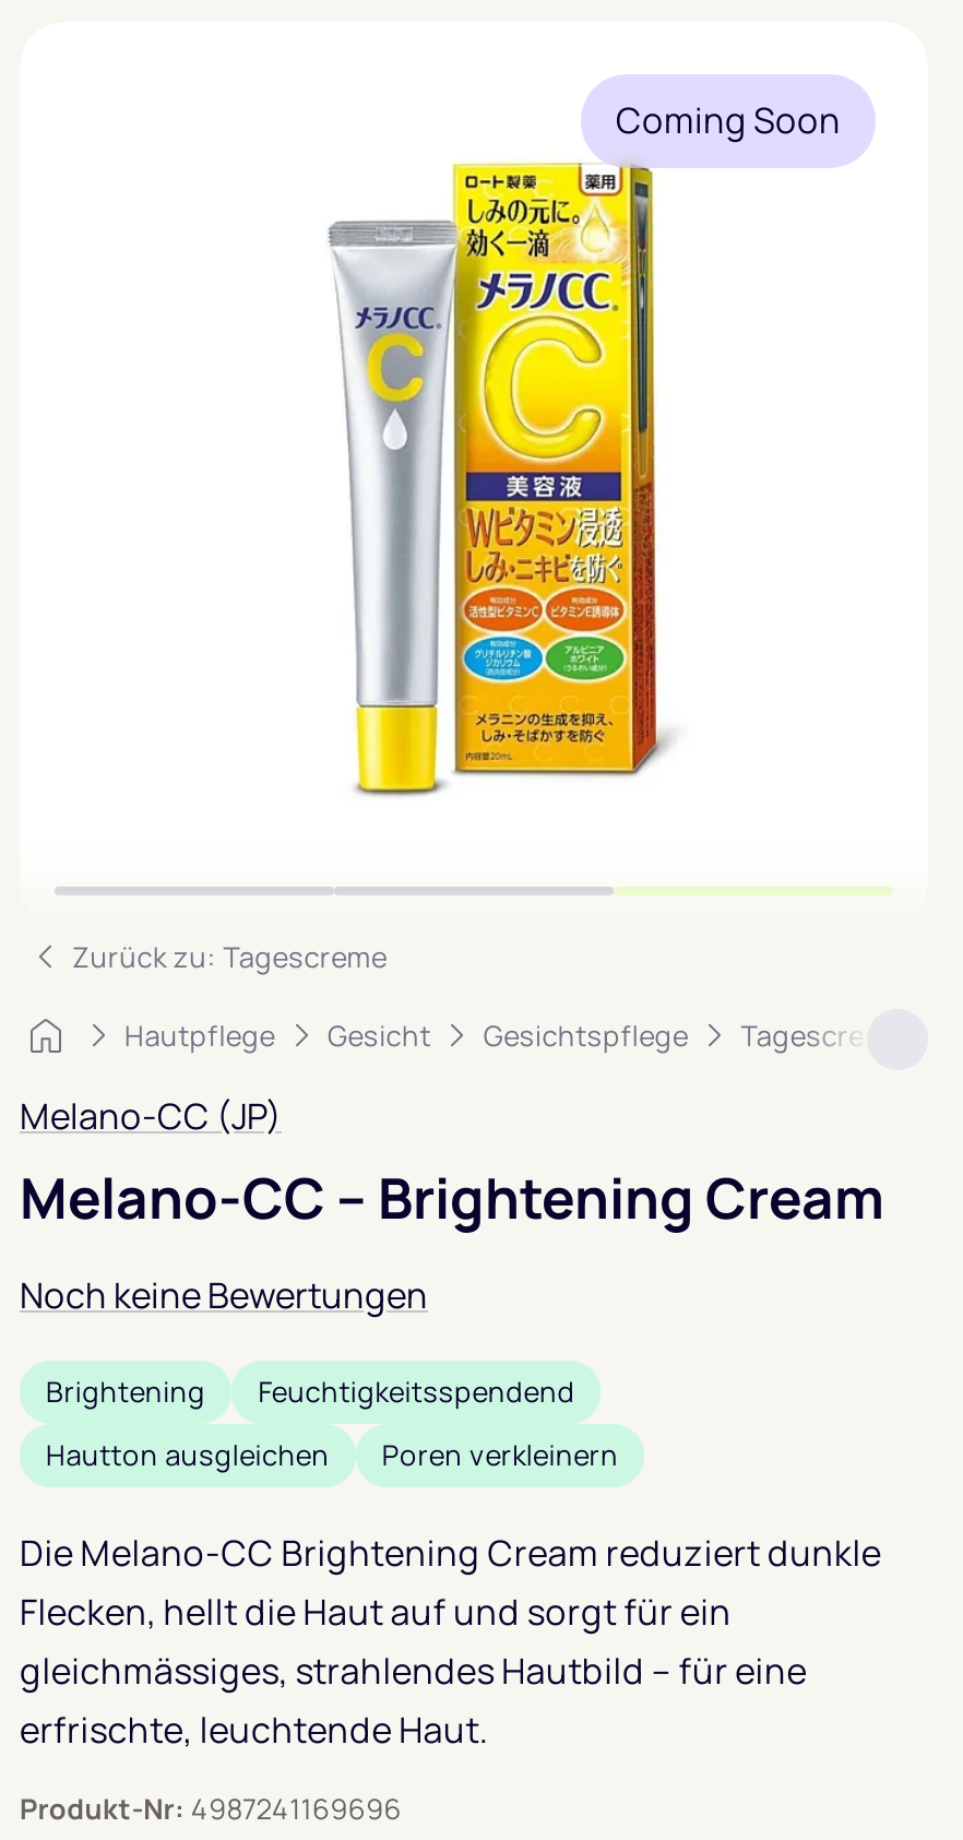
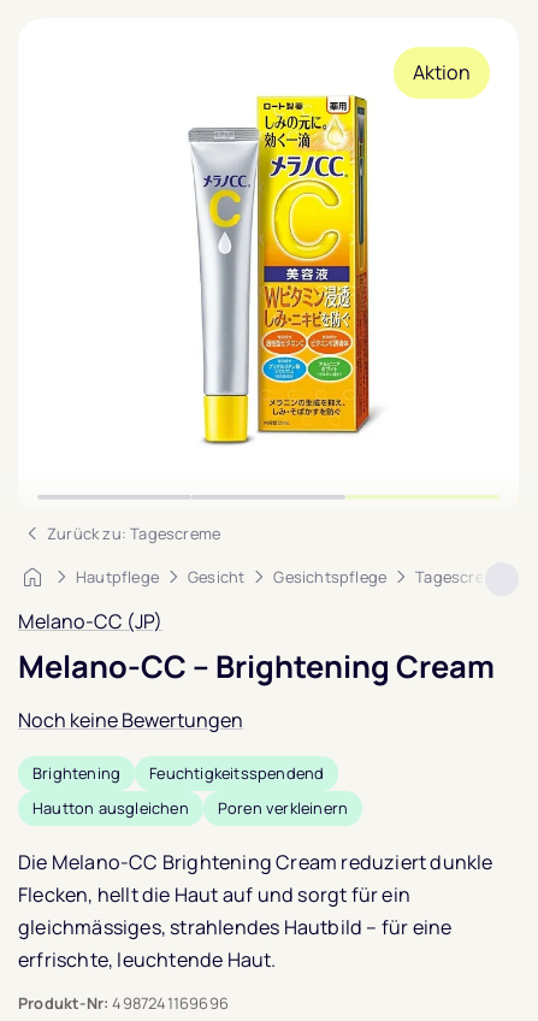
[616,96,841,144] Coming Soon -> [413,59,471,85] Aktion

